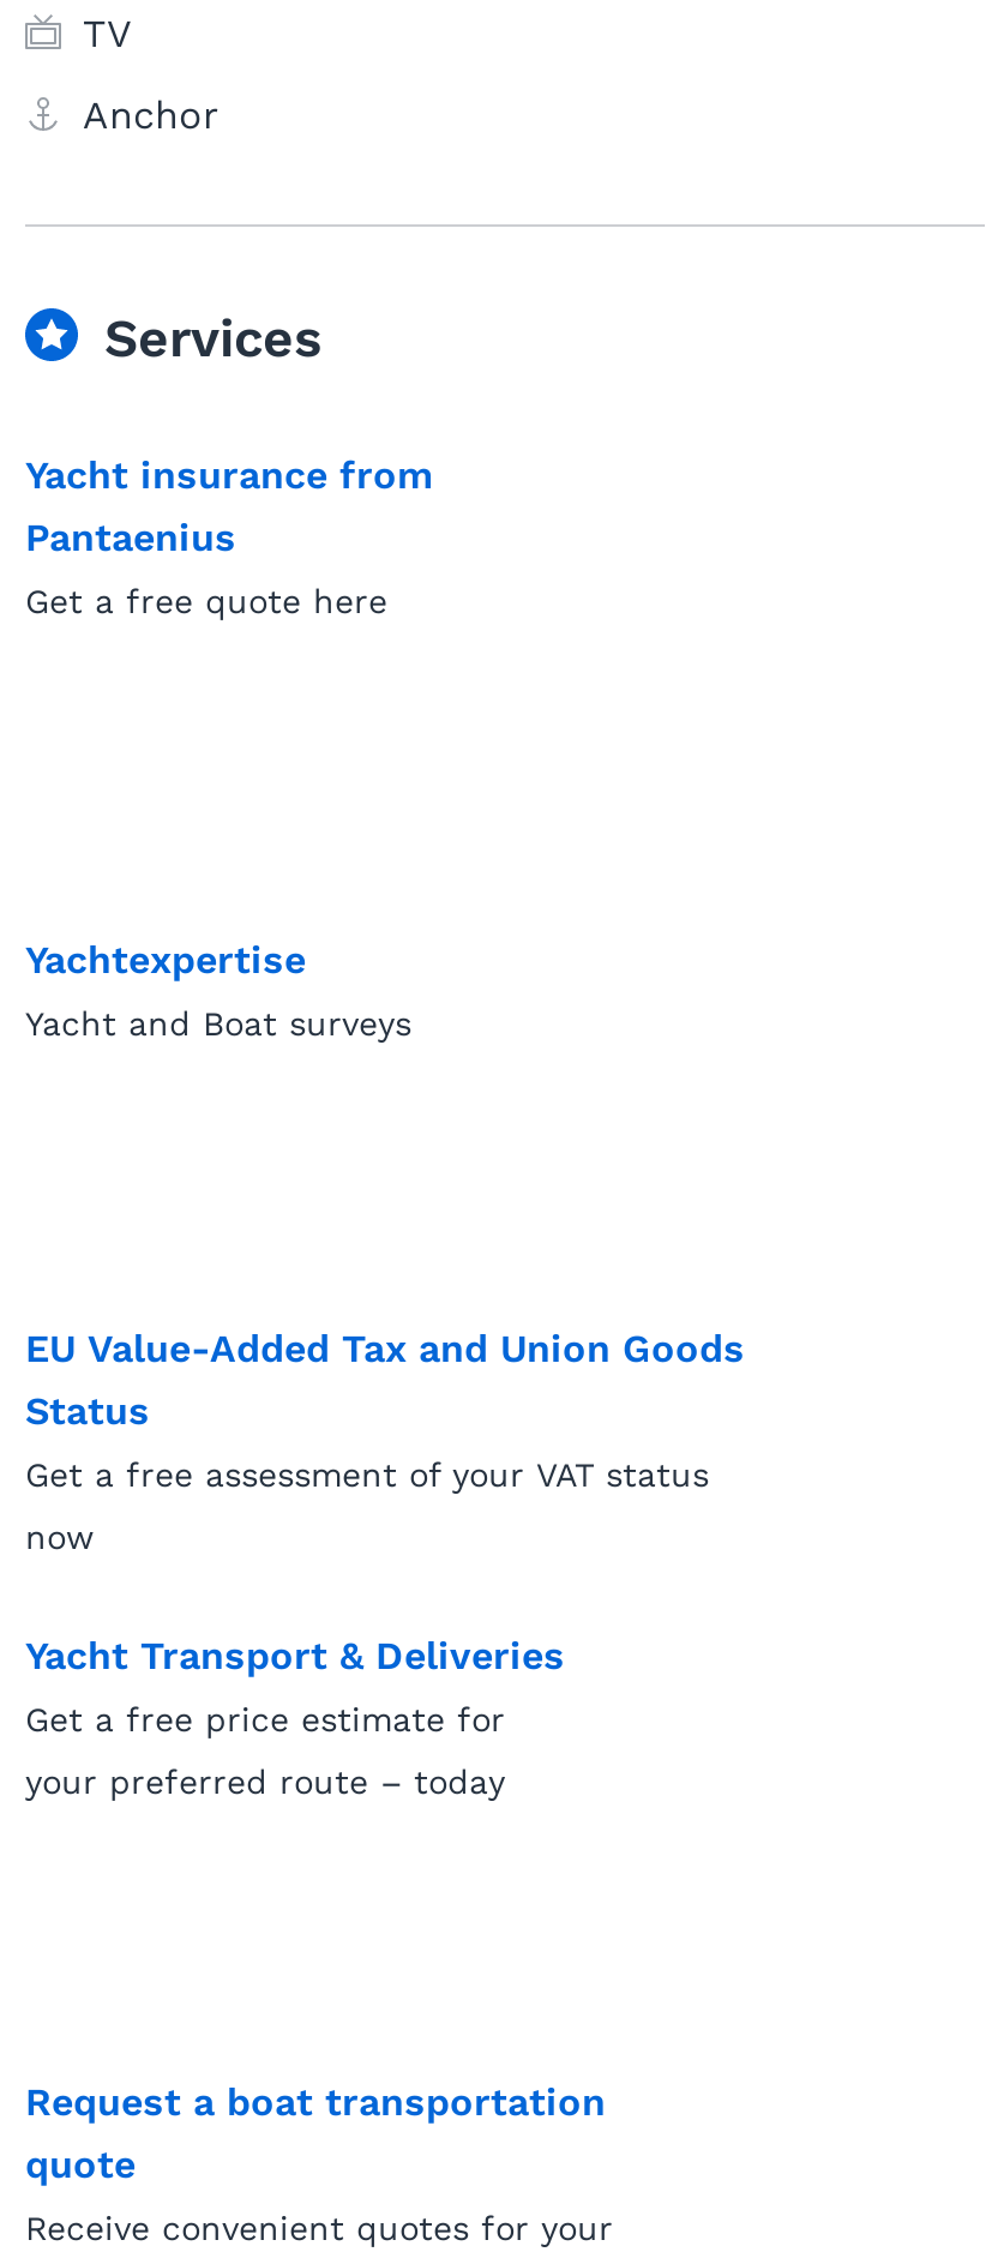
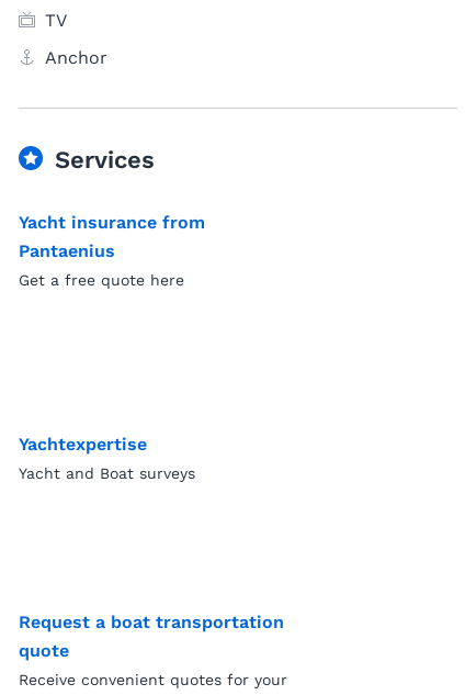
[25,1326,745,1801] EU Value-Added Tax and Union Goods | Status | Get a free assessment of your VAT status | now | Yacht Transport & Deliveries | Get a free price estimate for | your preferred route – today -> none

